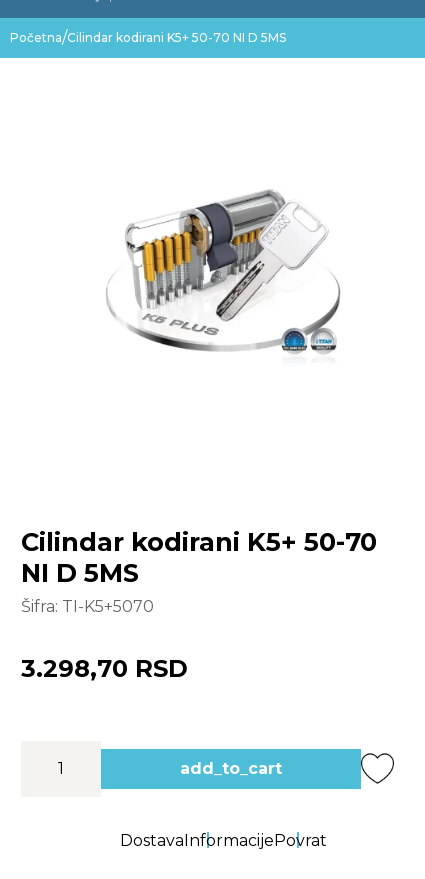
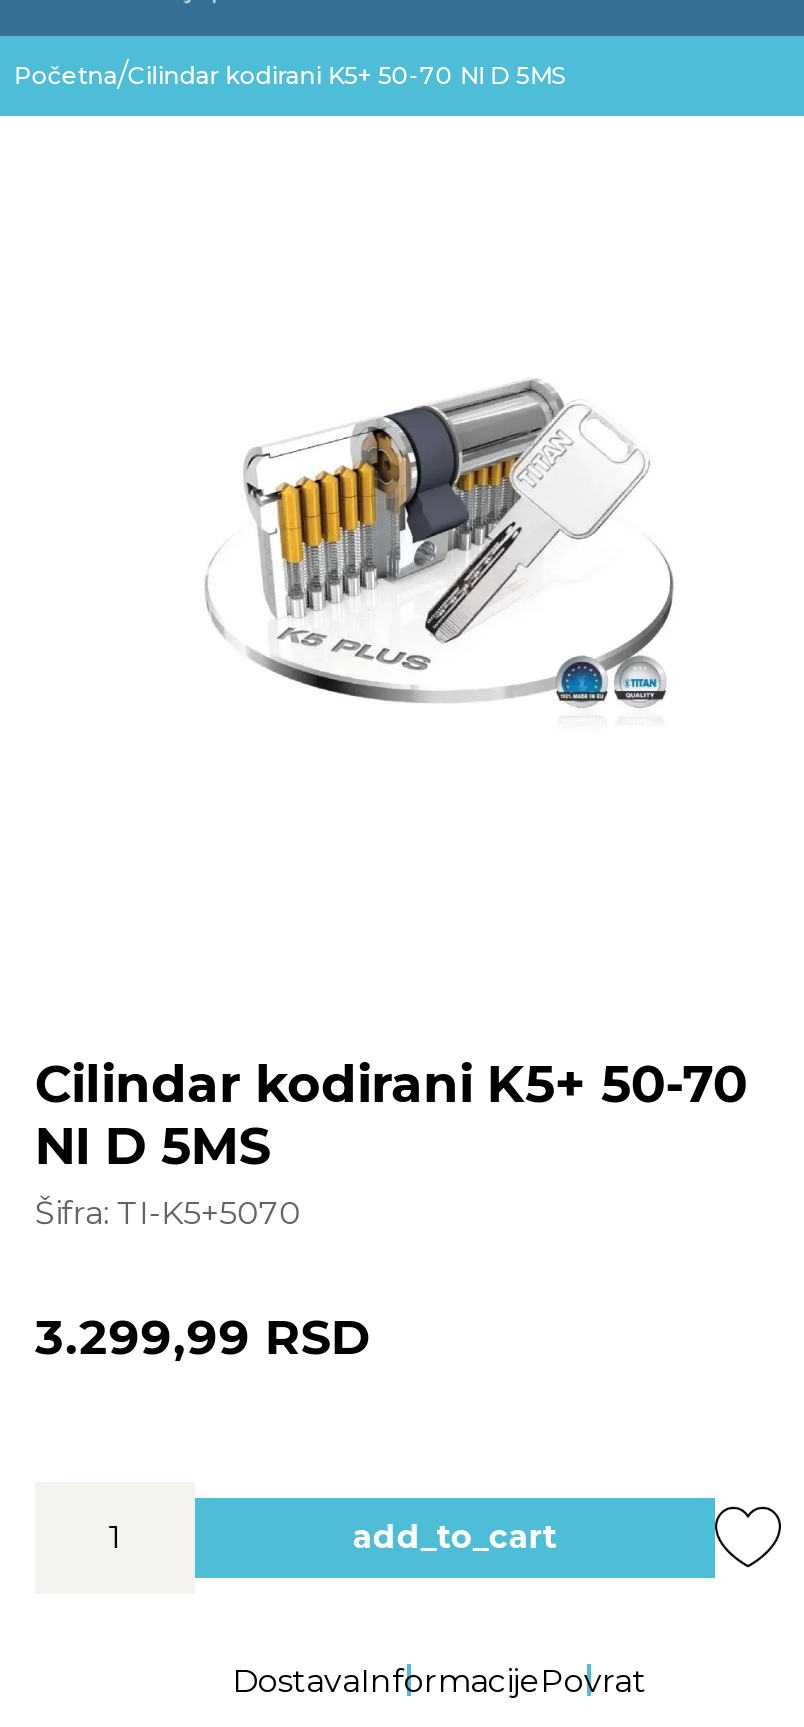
[21,654,188,683] 3.298,70 RSD -> [35,1307,371,1365] 3.299,99 RSD

